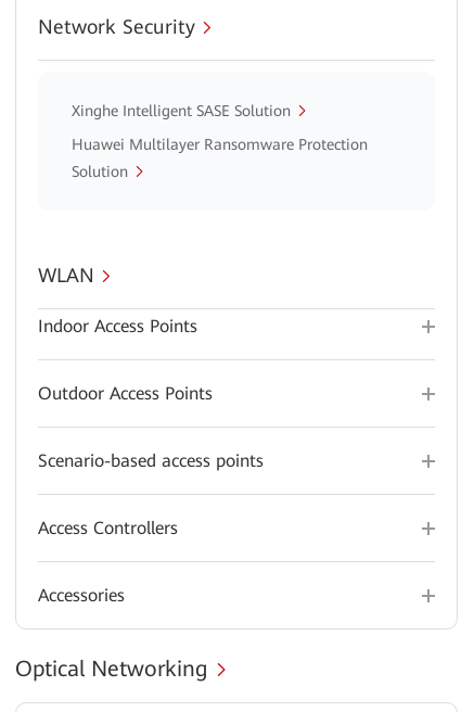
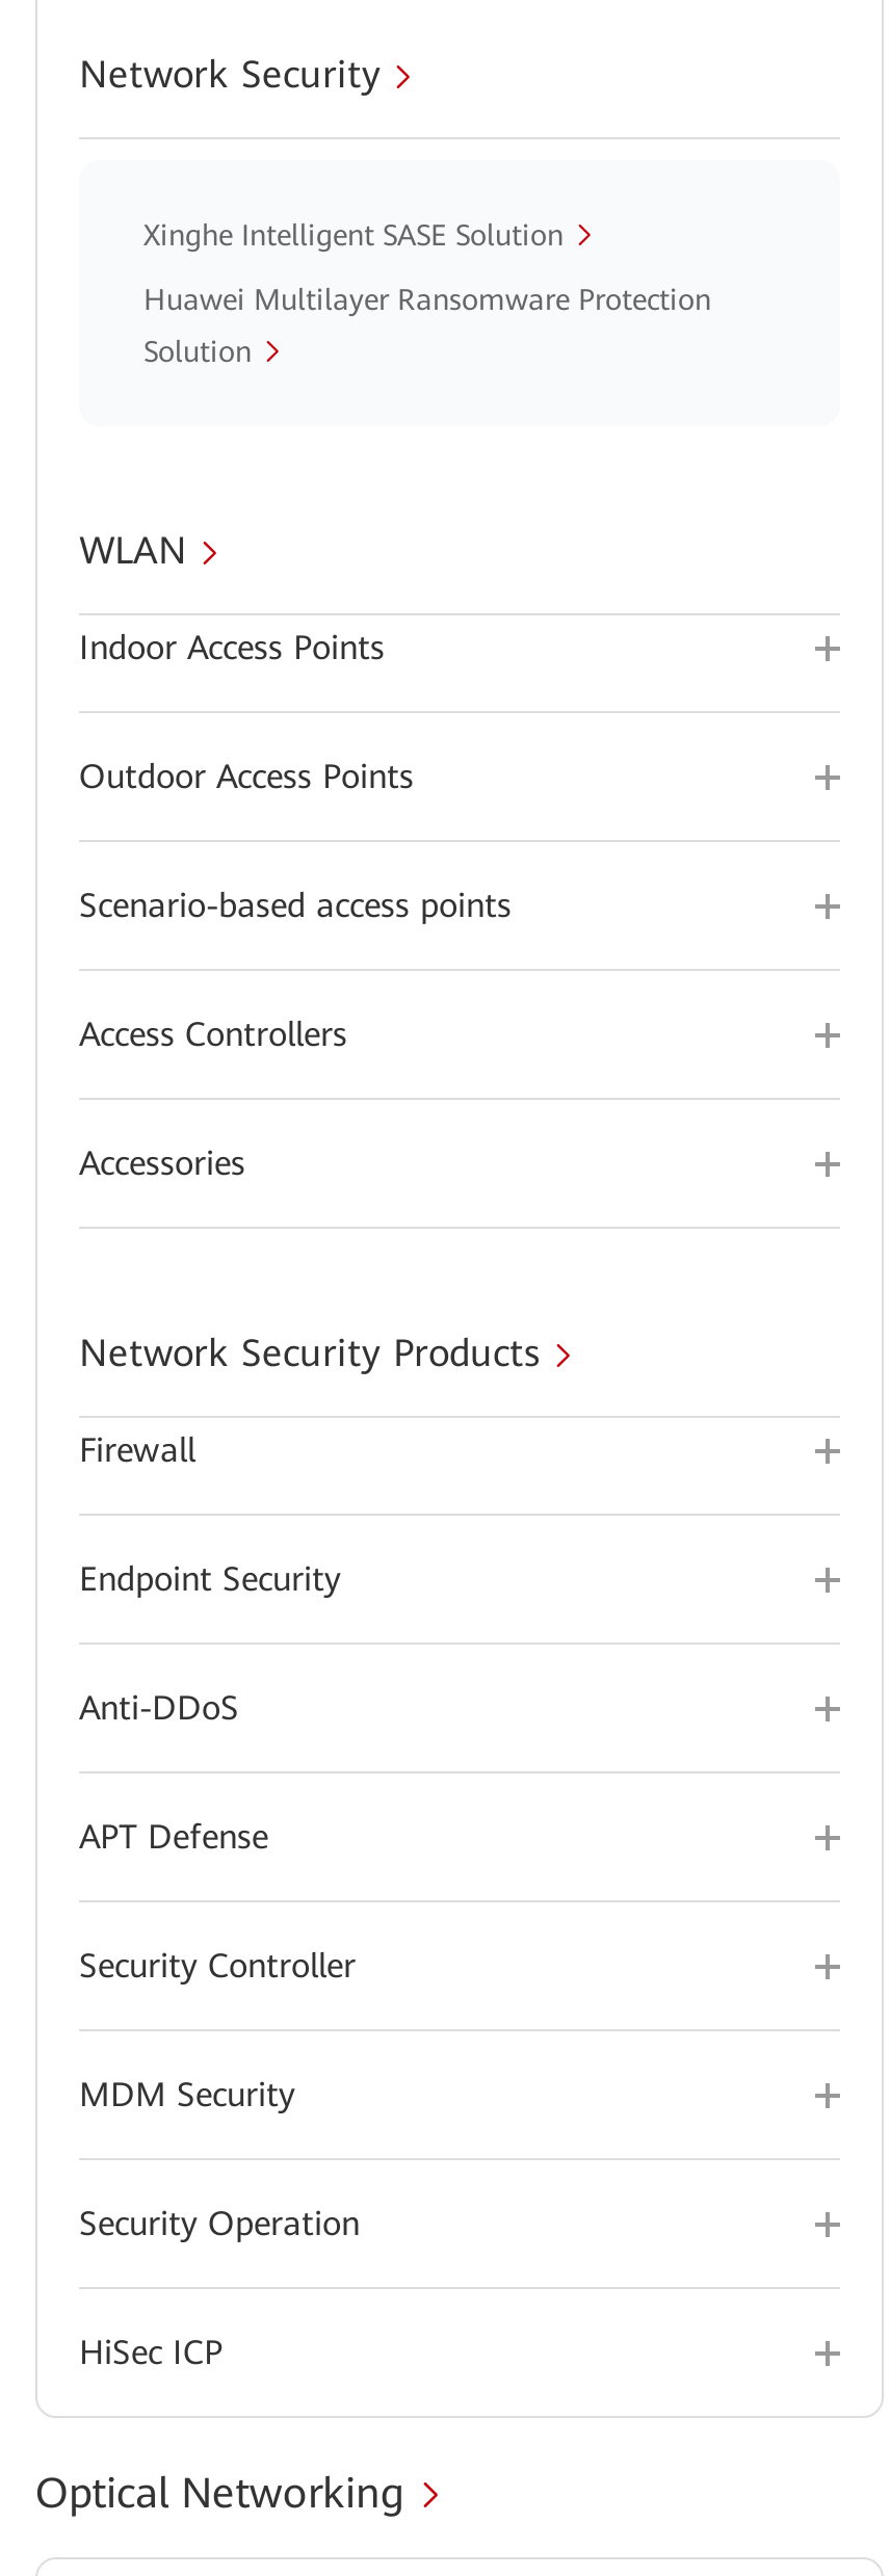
none -> [79,1331,541,2372] Network Security Products | Firewall | Endpoint Security | Anti-DDoS | APT Defense | Security Controller | MDM Security | Security Operation | HiSec ICP

